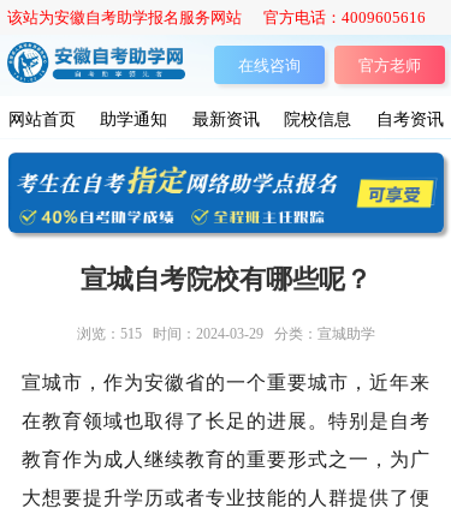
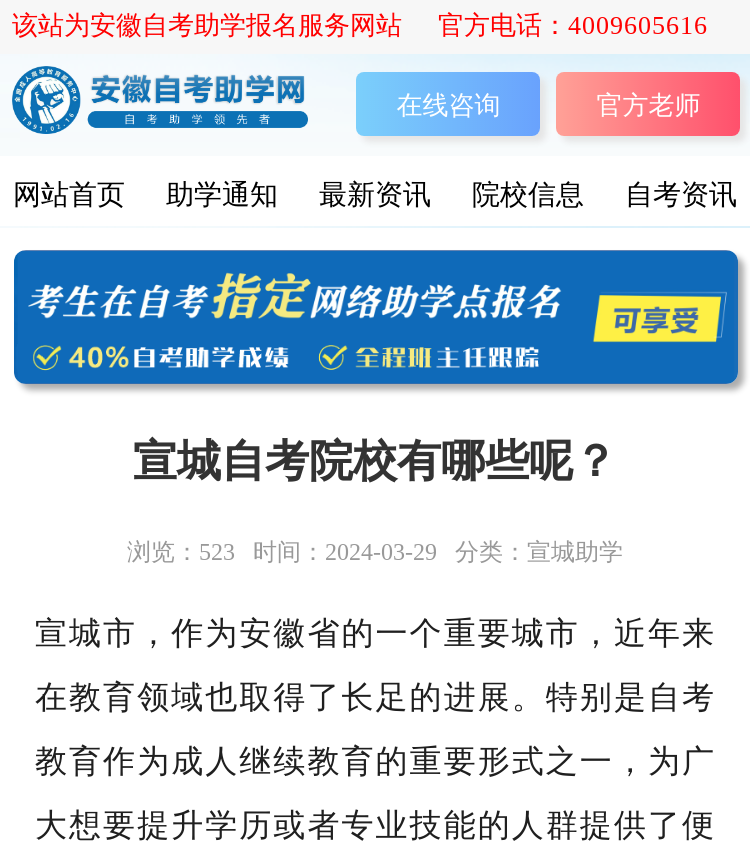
[76,325,375,342] 浏览：515 时间：2024-03-29 分类：宣城助学 -> [127,538,623,566] 浏览：523 时间：2024-03-29 分类：宣城助学

